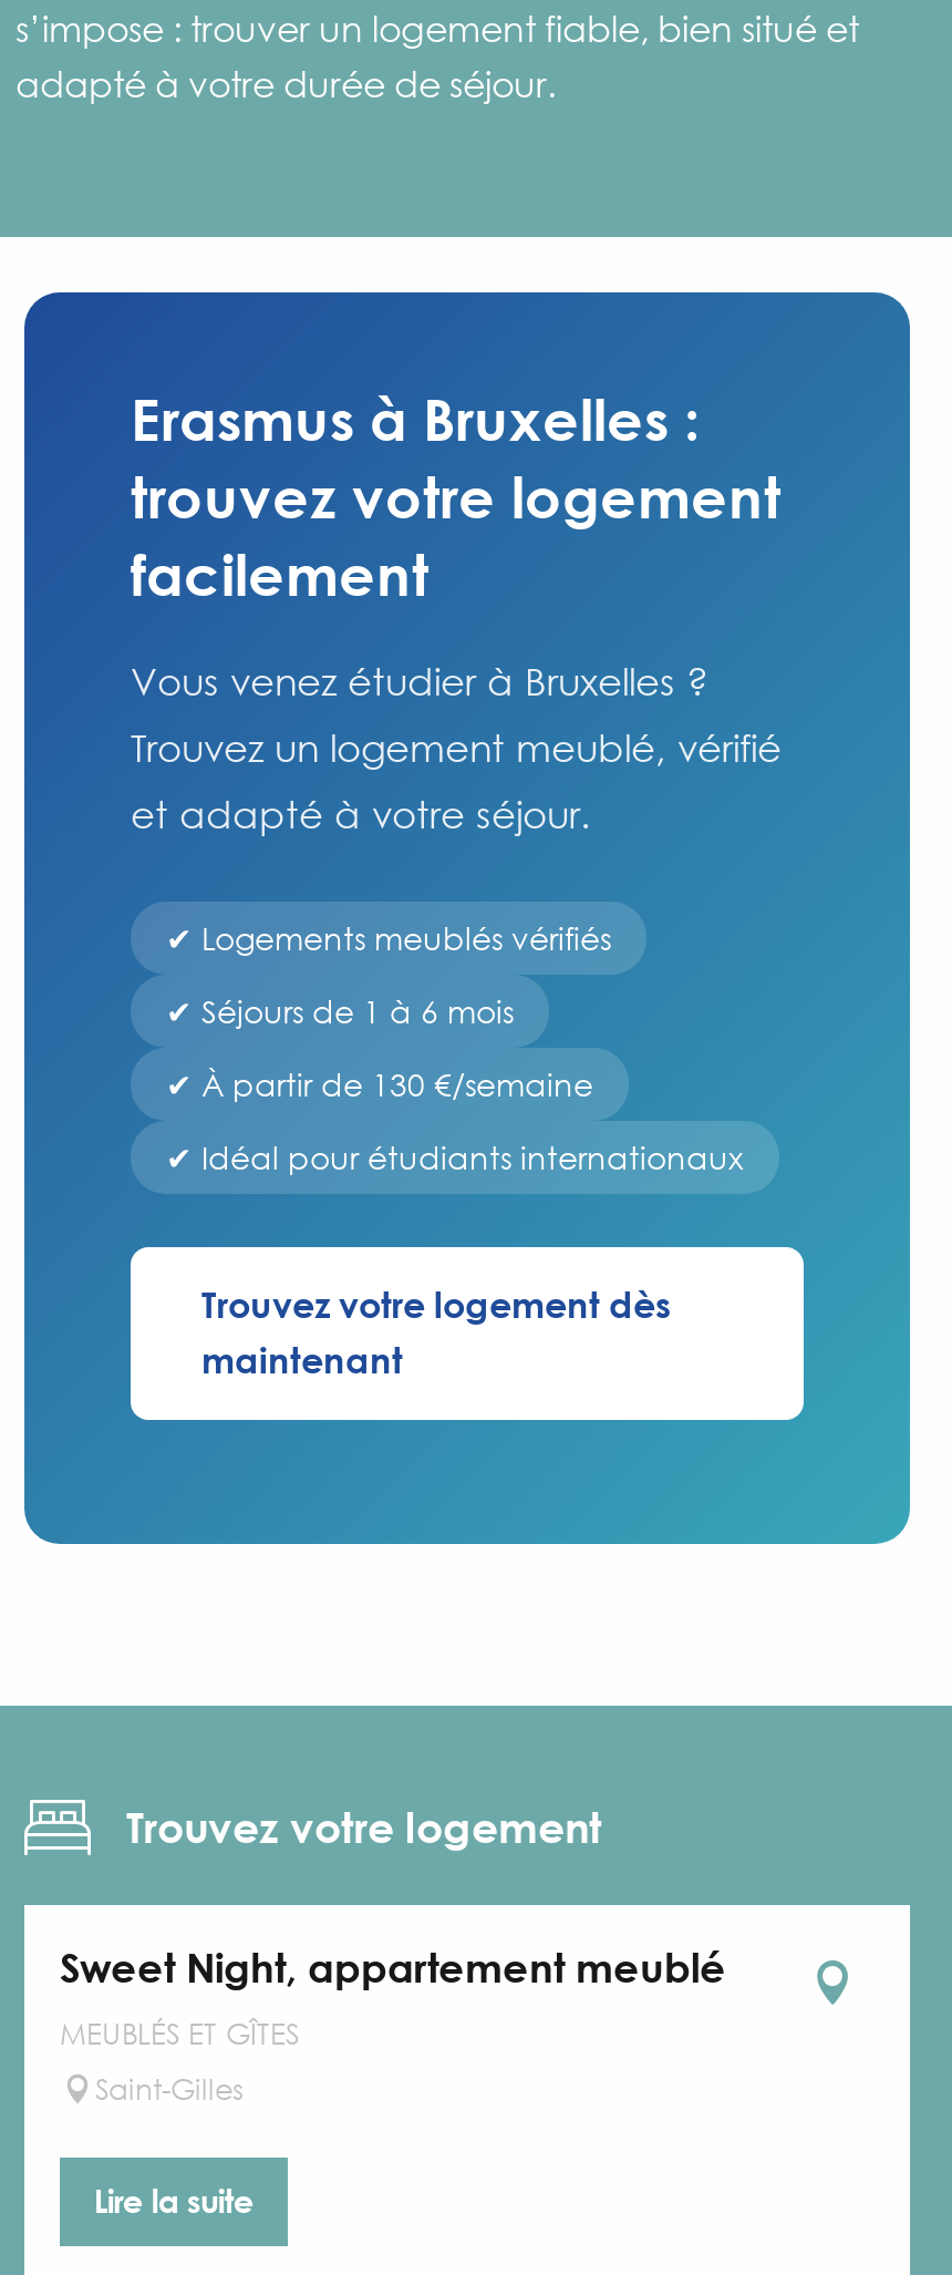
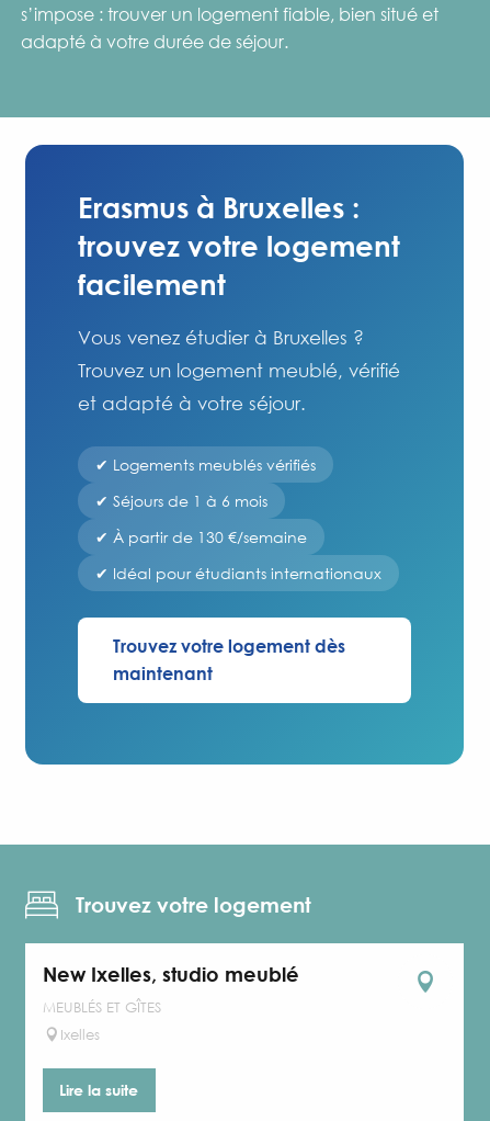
[60,1942,726,1991] Sweet Night, appartement meublé -> [43,962,299,986] New Ixelles, studio meublé
[95,2071,244,2106] Saint-Gilles -> [60,1025,100,1043] Ixelles

